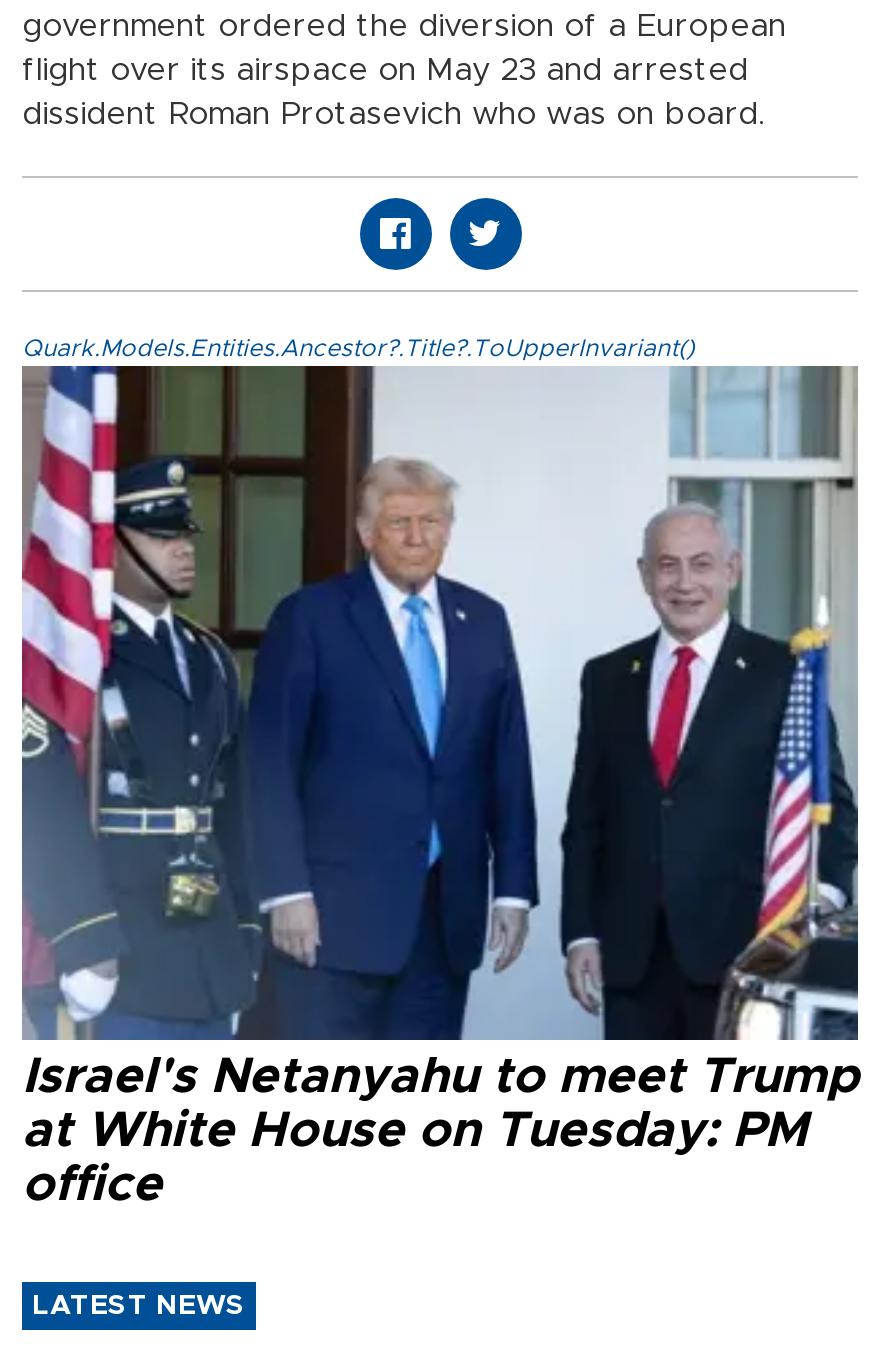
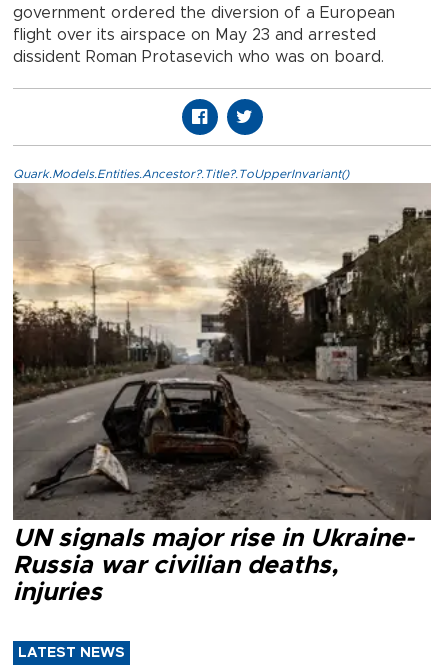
[20,364,858,1210] [image] | Israel's Netanyahu to meet Trump | at White House on Tuesday: PM | office -> [12,183,432,605] [image] | UN signals major rise in Ukraine- | Russia war civilian deaths, | injuries

